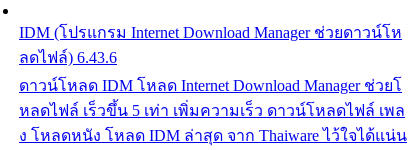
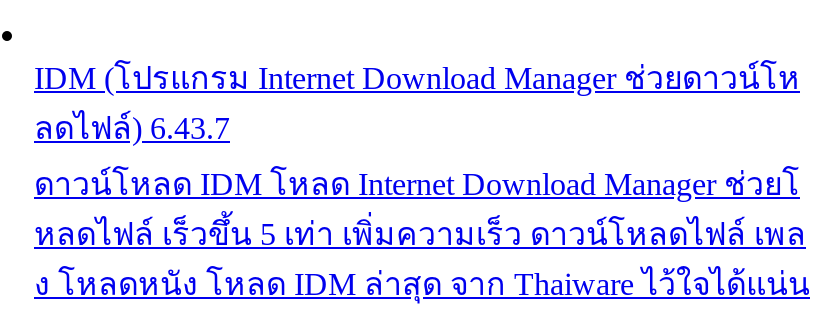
[19,49,117,66] ลดไฟล์) 6.43.6 -> [34,111,230,145] ลดไฟล์) 6.43.7

